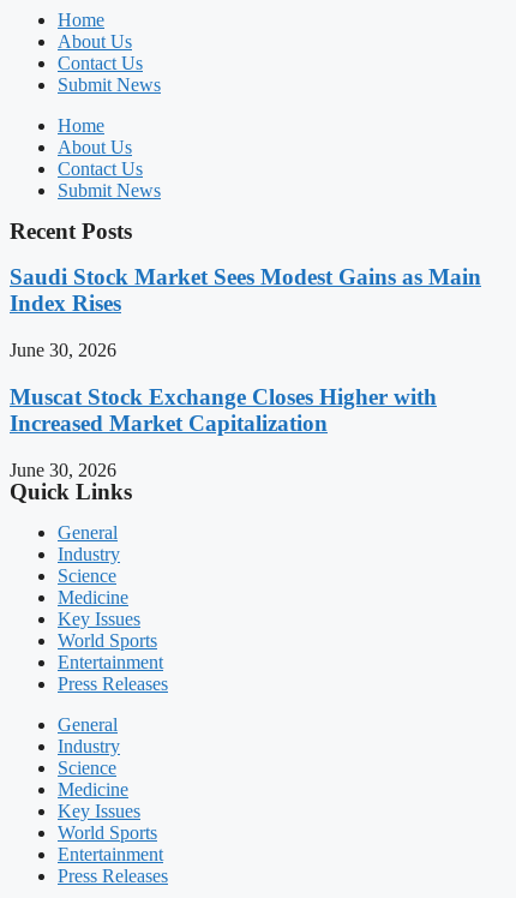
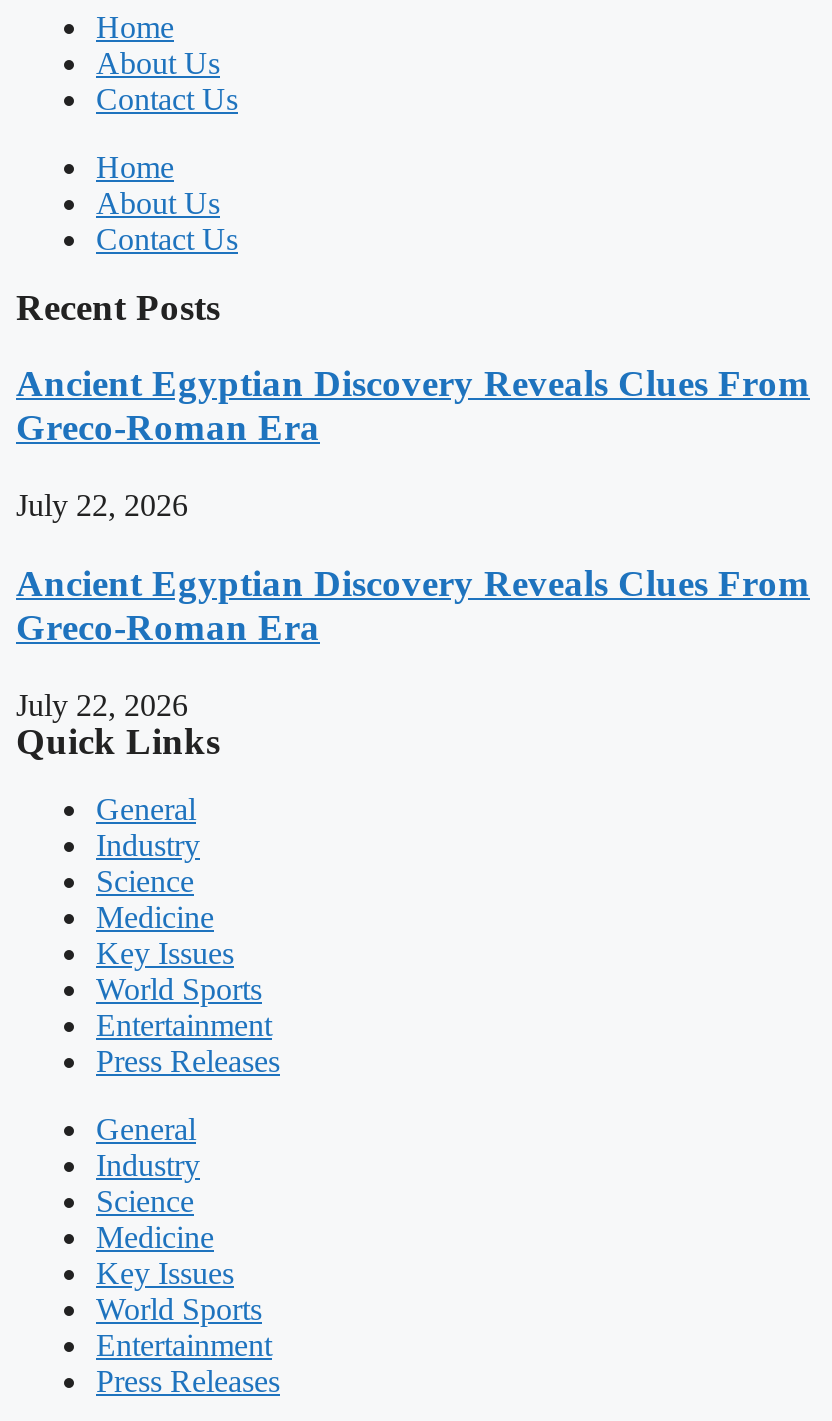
[58,74,161,94] Submit News -> none
[58,180,161,200] Submit News -> none
[10,264,481,316] Saudi Stock Market Sees Modest Gains as Main | Index Rises -> [16,363,810,449] Ancient Egyptian Discovery Reveals Clues From | Greco-Roman Era
[10,340,116,360] June 30, 2026 -> [16,488,188,522] July 22, 2026
[10,384,437,436] Muscat Stock Exchange Closes Higher with | Increased Market Capitalization -> [16,562,810,648] Ancient Egyptian Discovery Reveals Clues From | Greco-Roman Era
[10,459,116,480] June 30, 2026 -> [16,687,188,721] July 22, 2026

